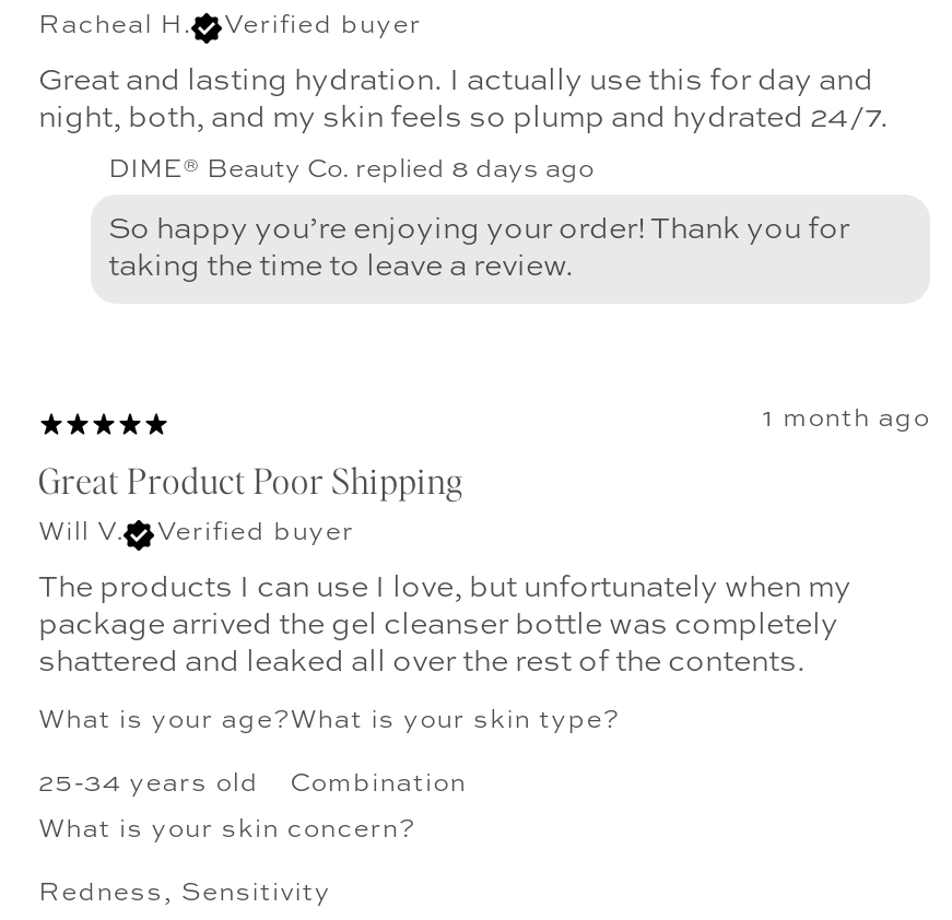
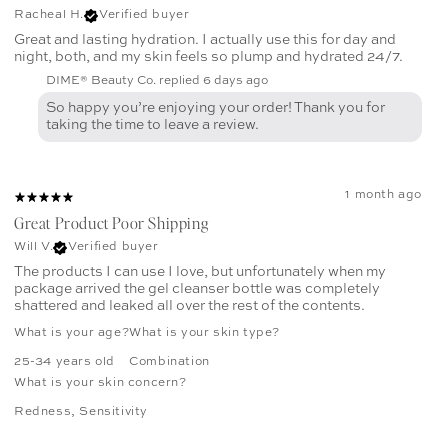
[108,158,593,184] DIME® Beauty Co. replied 8 days ago -> [46,75,268,87] DIME® Beauty Co. replied 6 days ago

